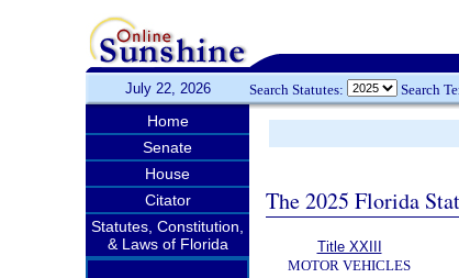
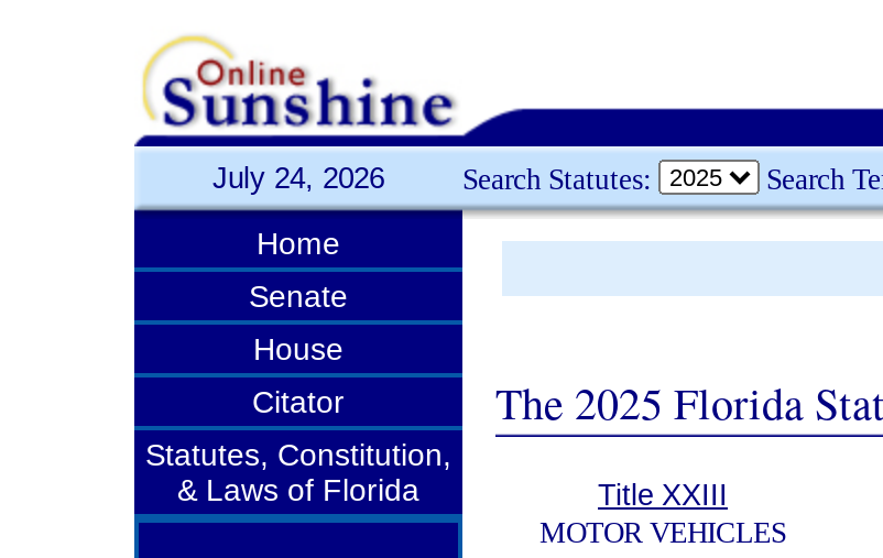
[125,80,210,97] July 22, 2026 -> [212,162,384,195] July 24, 2026

